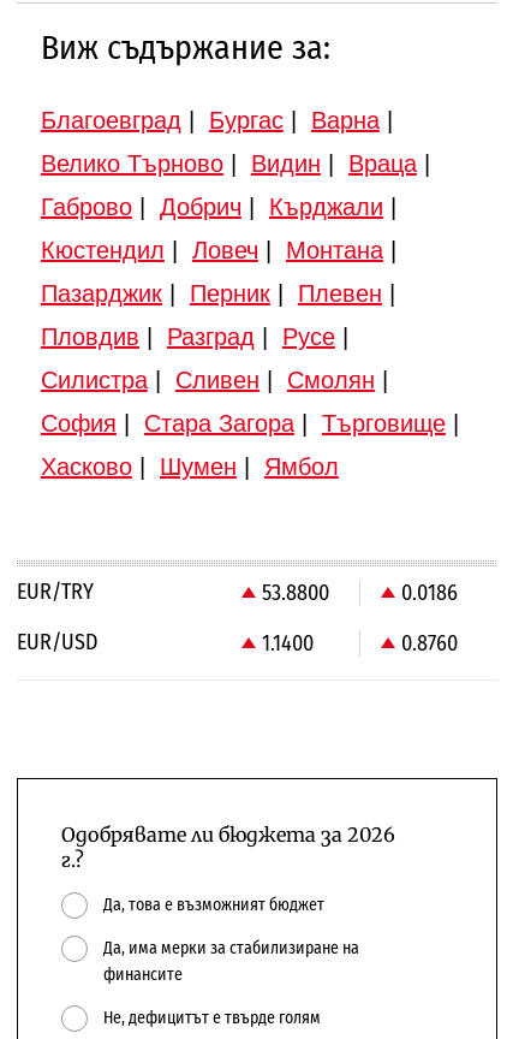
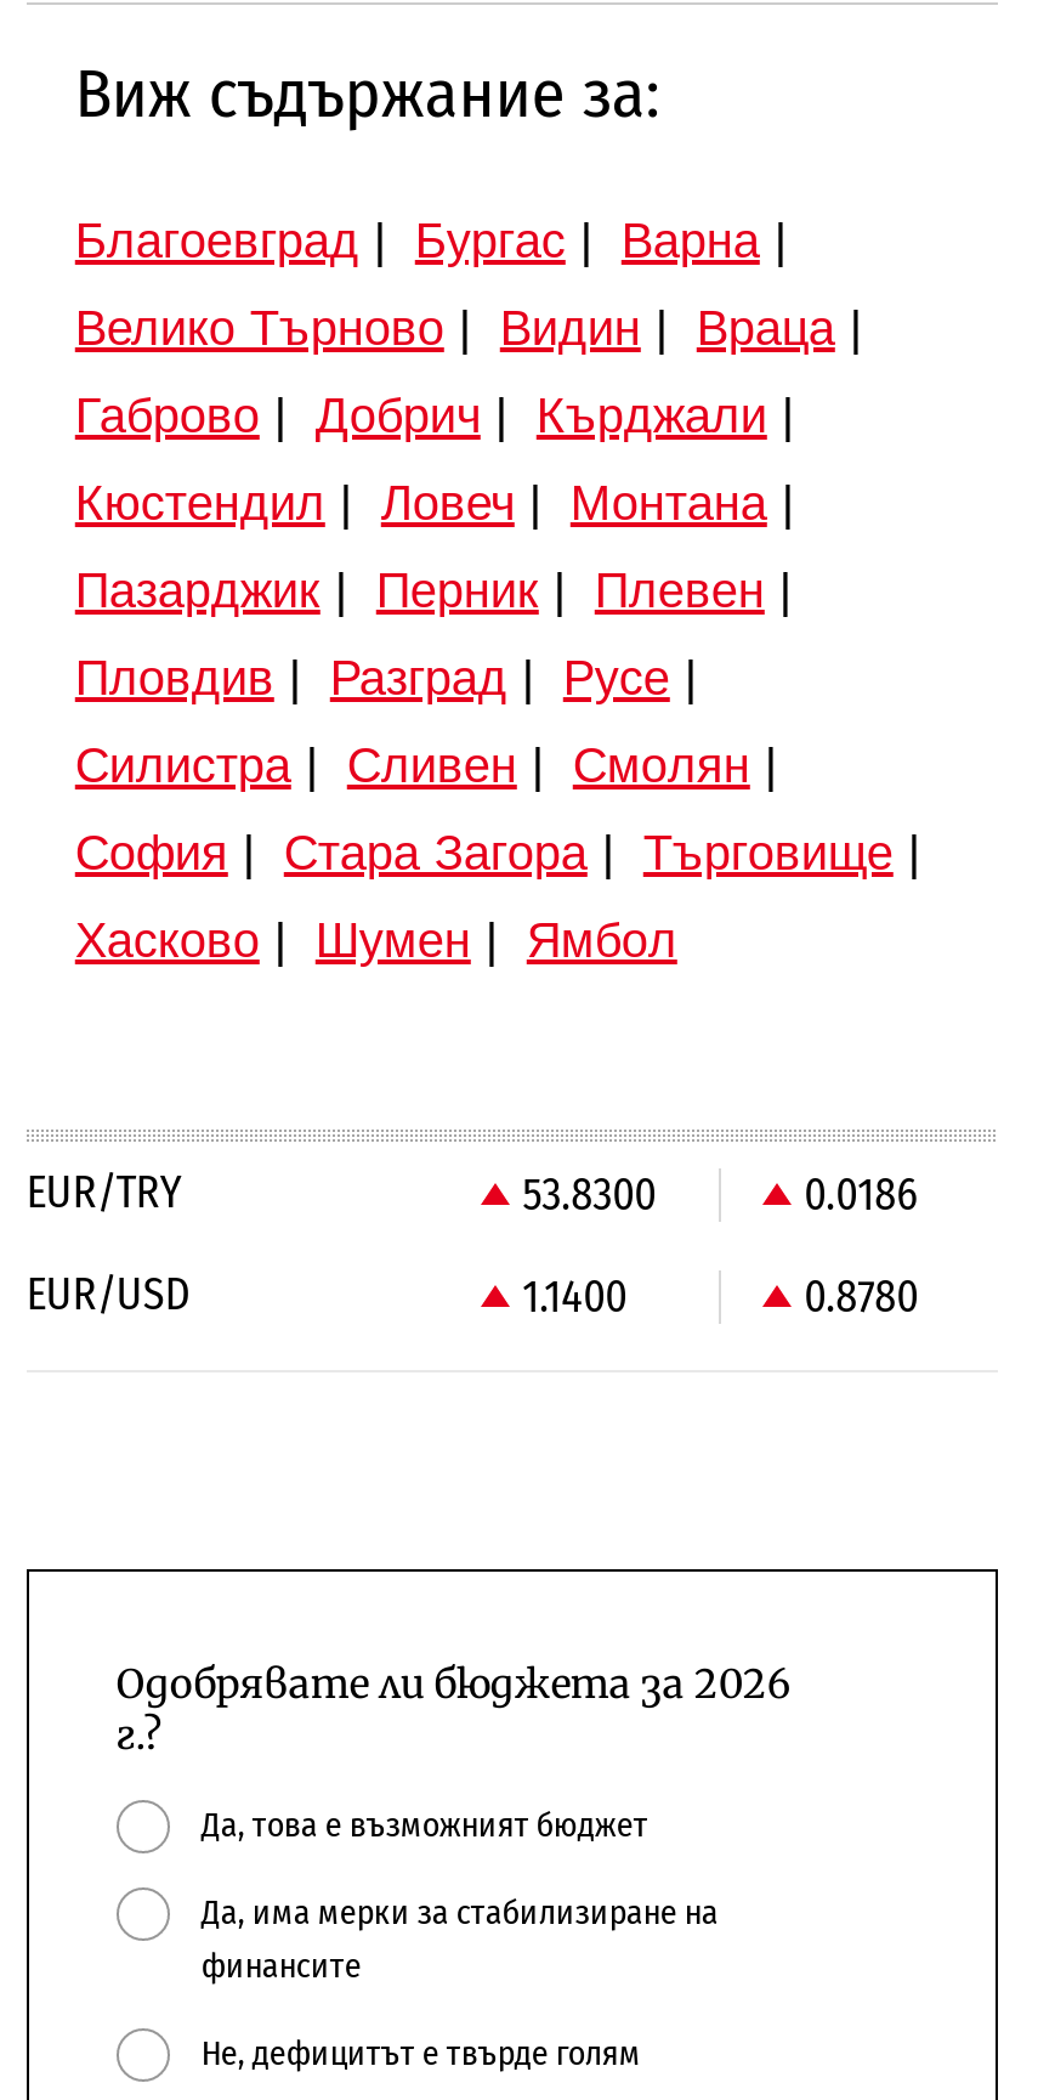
[262,579,329,606] 53.8800 -> [522,1168,656,1221] 53.8300
[401,630,458,656] 0.8760 -> [804,1270,918,1323] 0.8780

